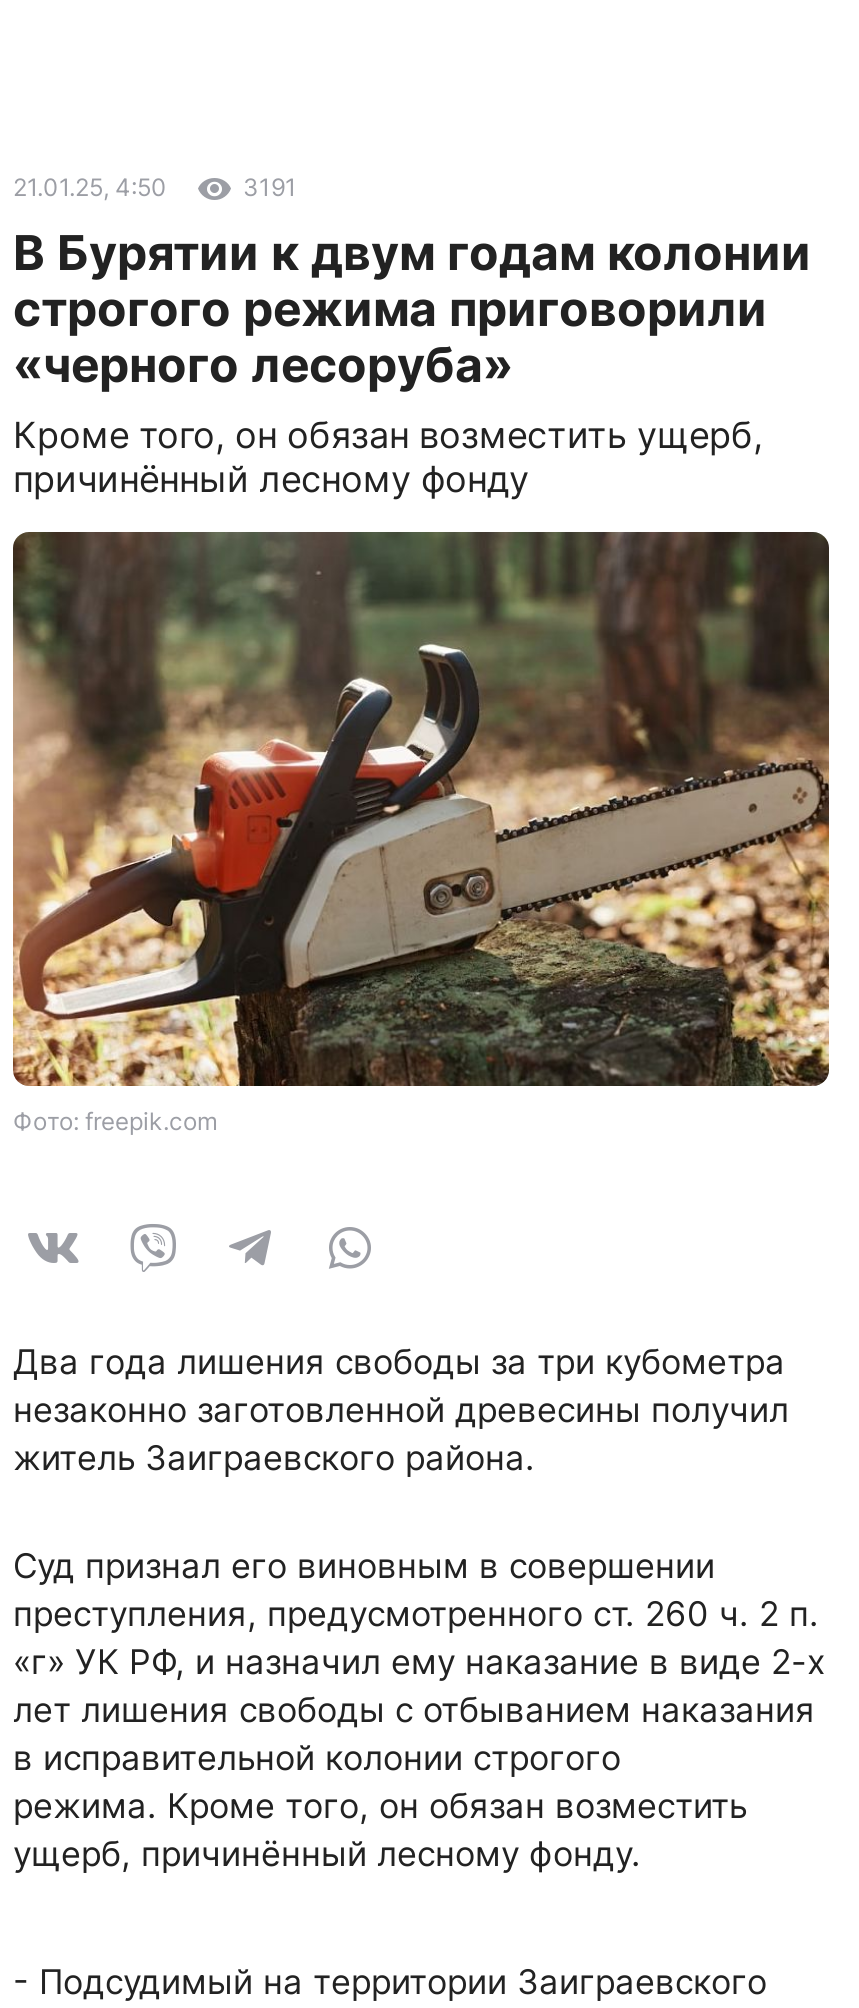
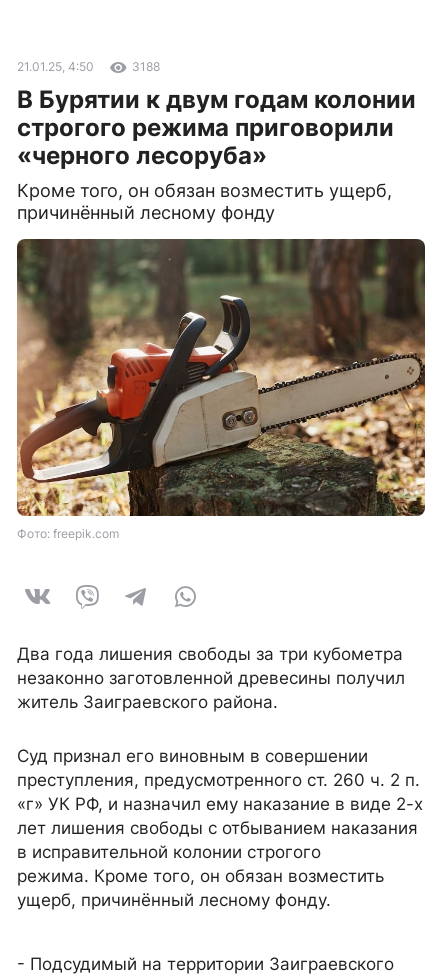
[243,172,297,202] 3191 -> [132,59,160,74] 3188

